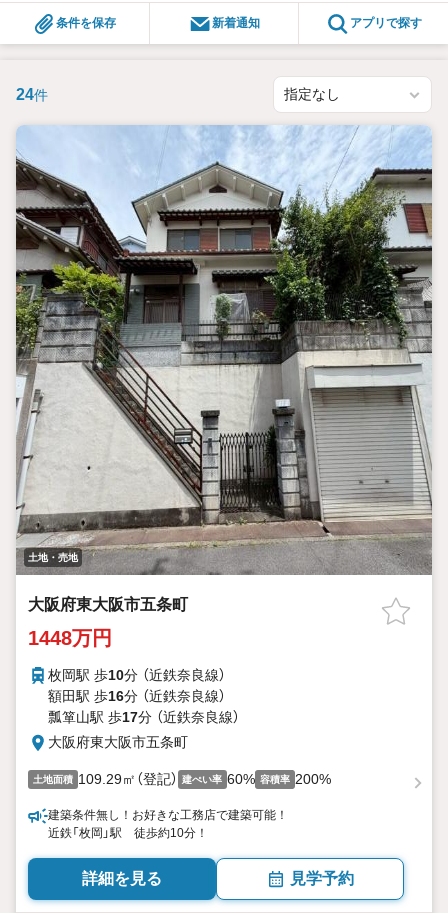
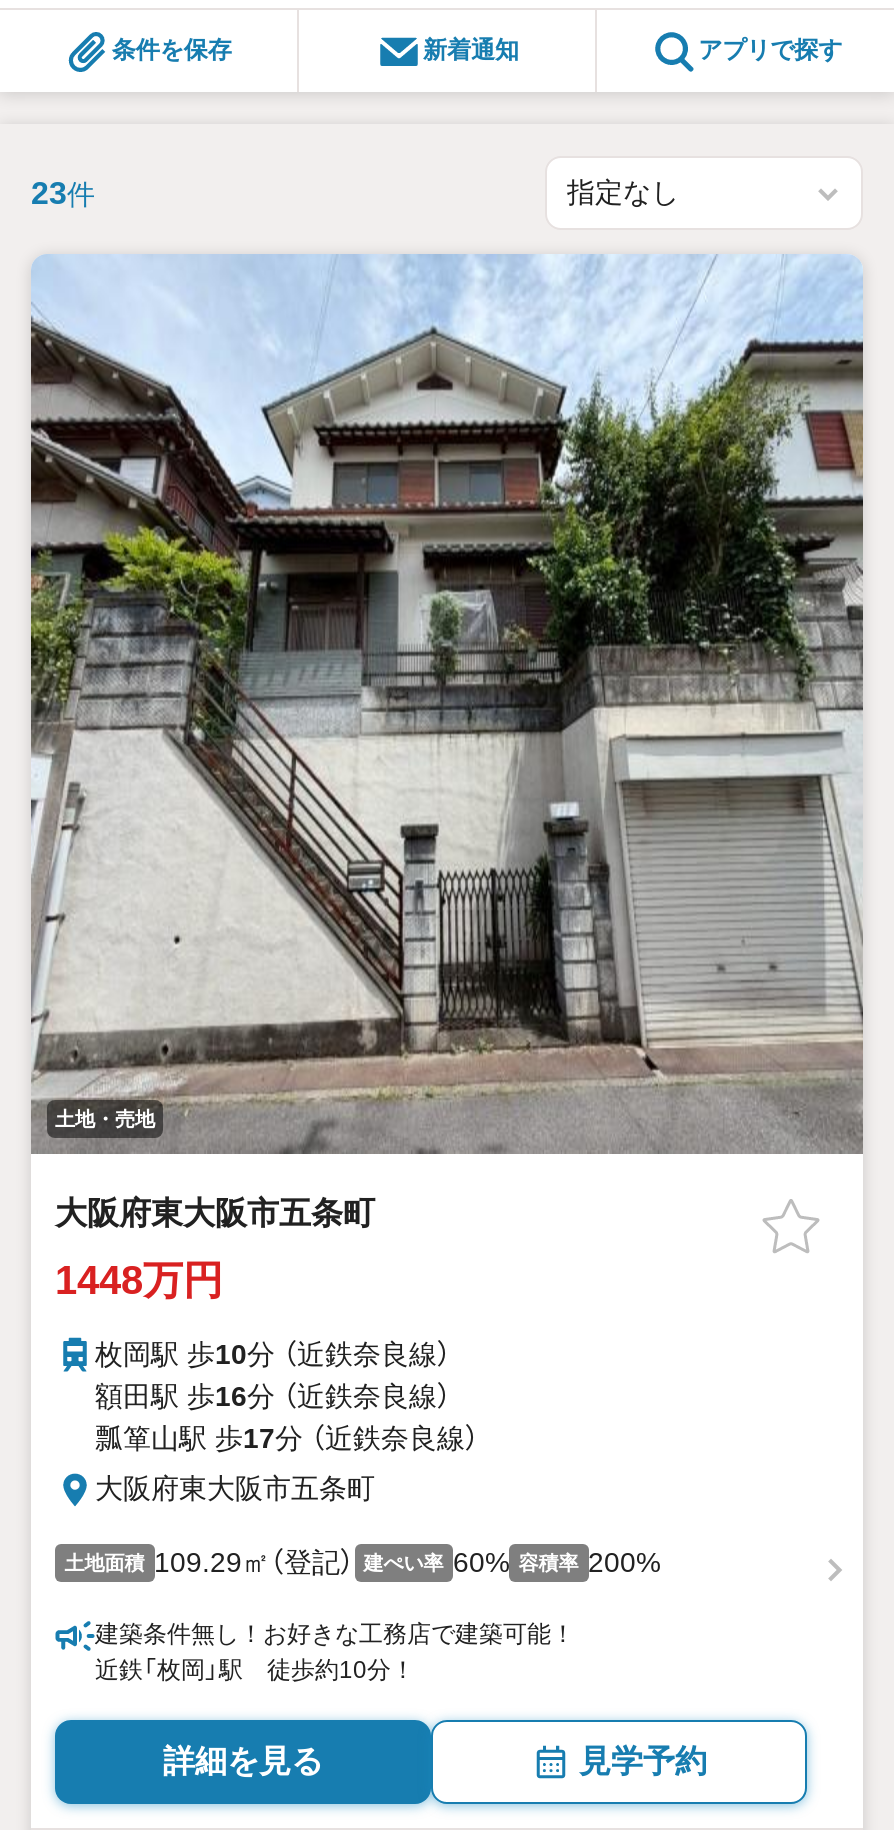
[16,85,48,102] 24件 -> [31,175,95,209] 23件

